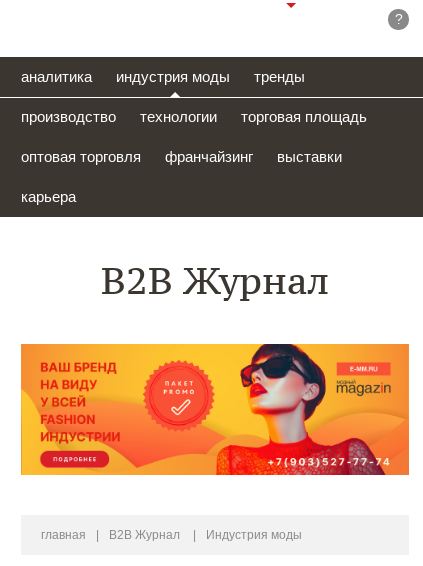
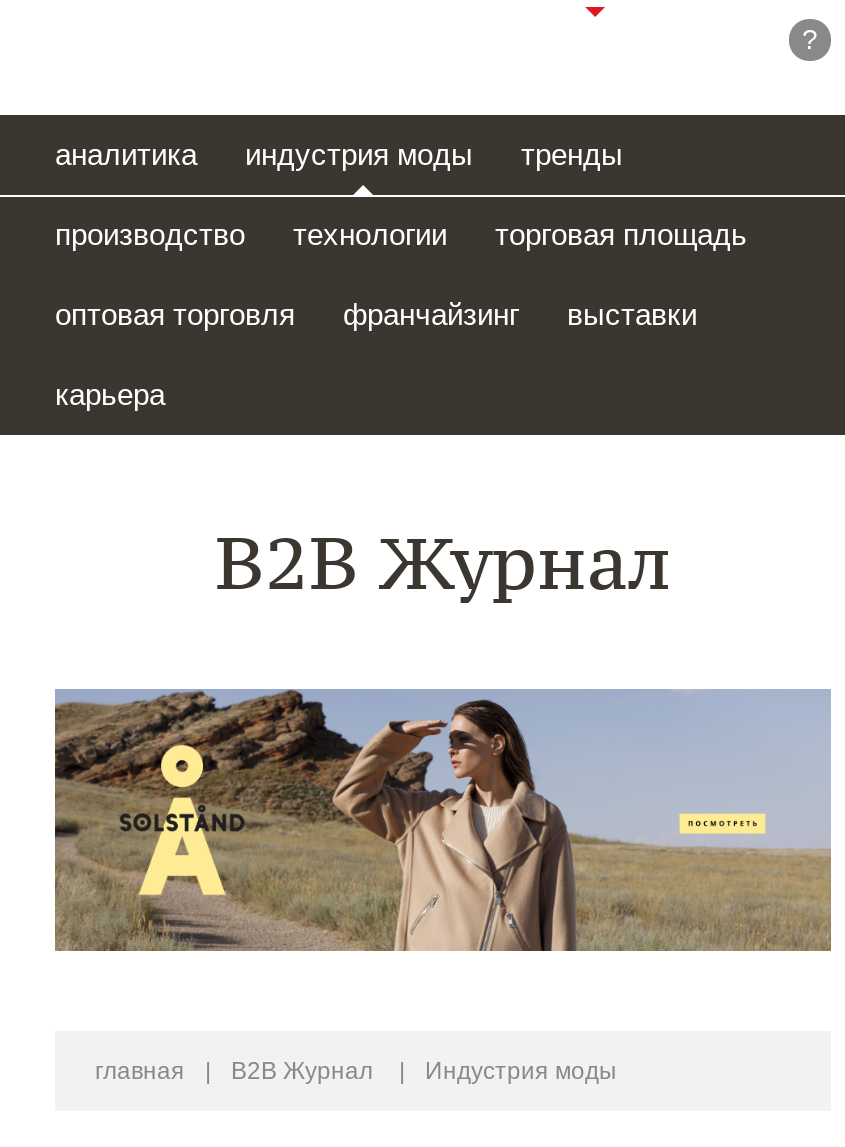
[20,343,410,476] [image] -> [53,687,833,953] [image]

